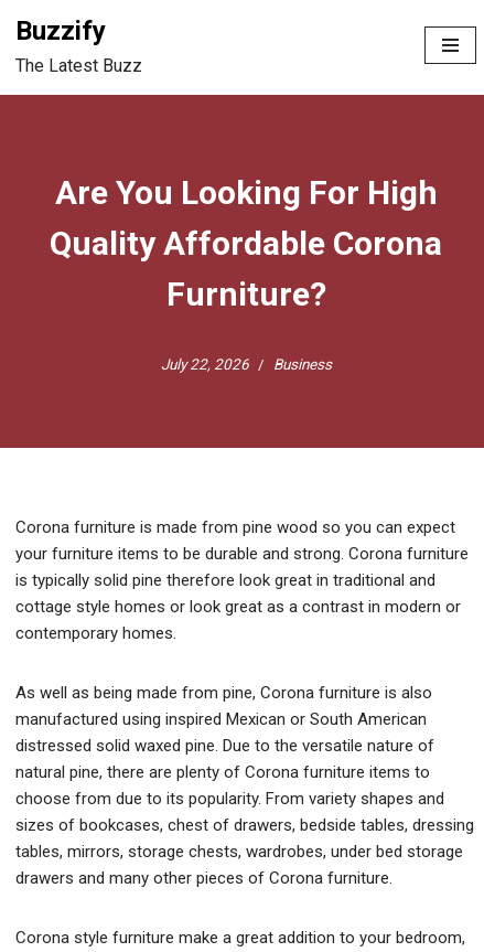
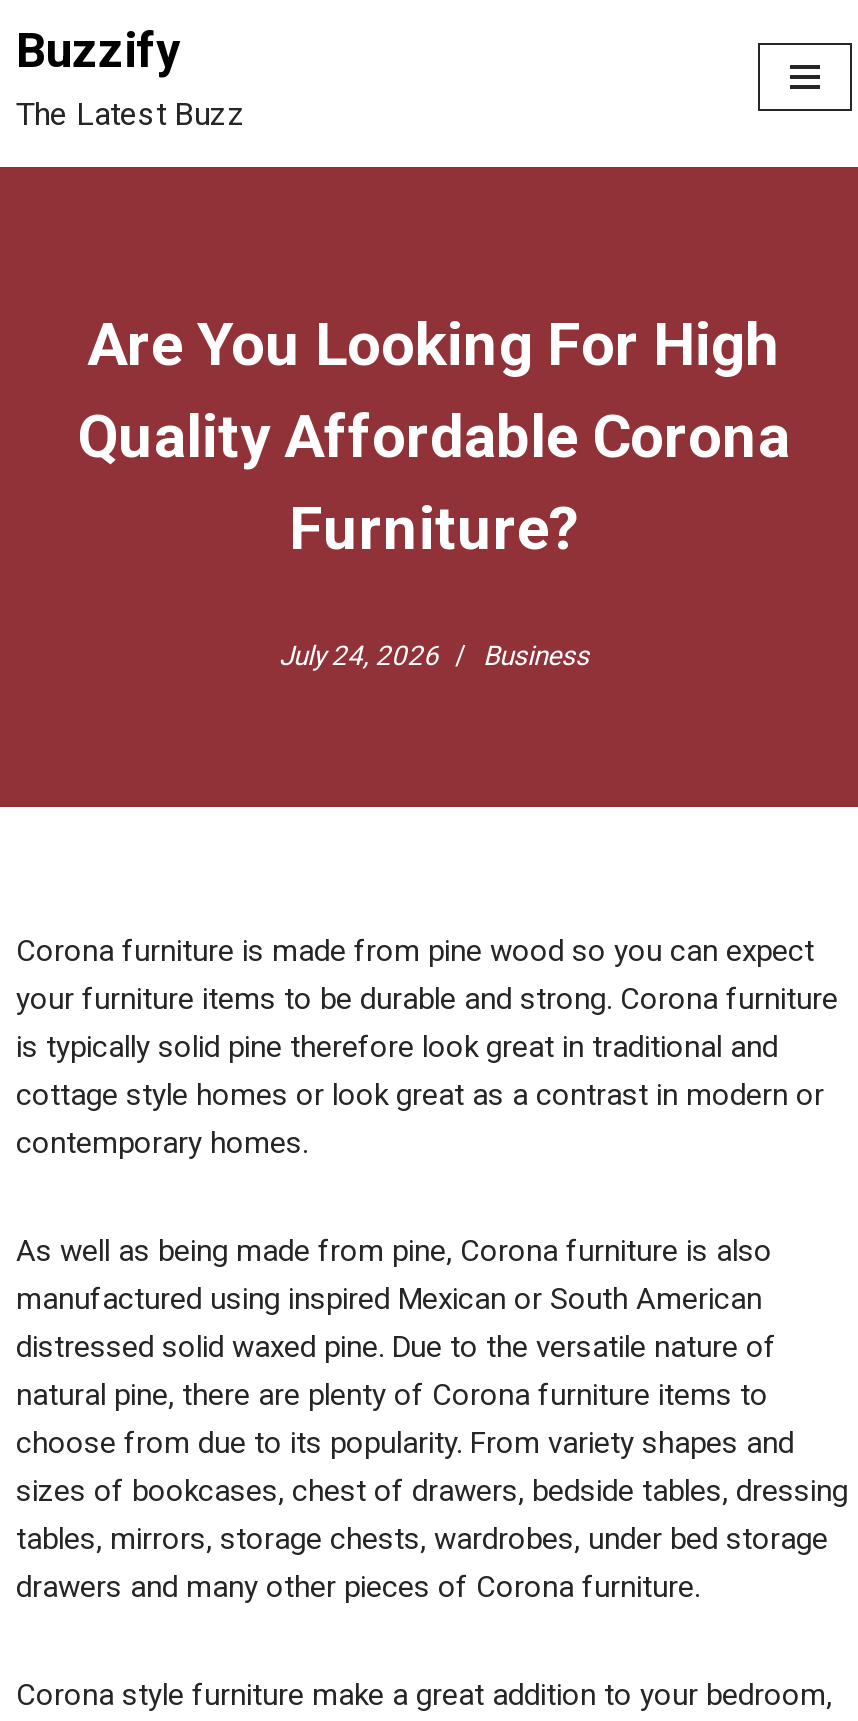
[160,355,331,372] July 22, 2026 Business -> [279,638,589,670] July 24, 2026 Business

